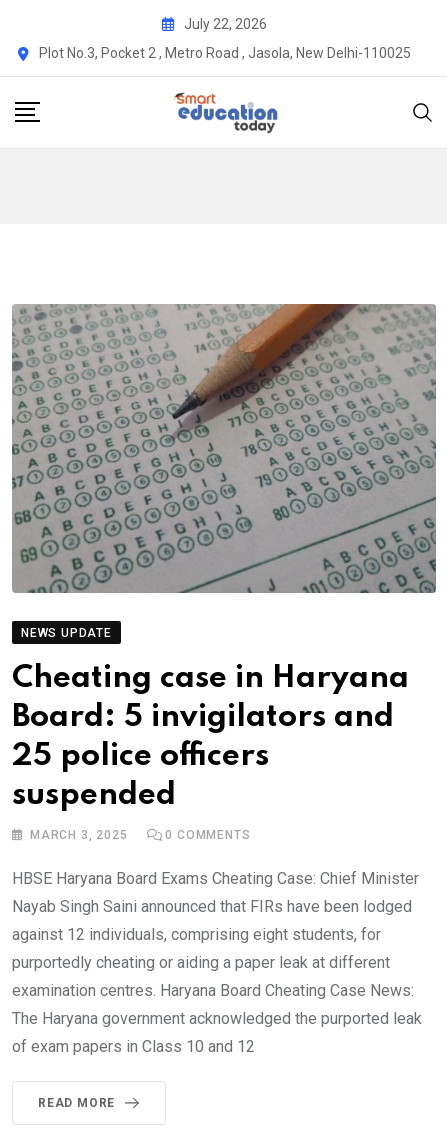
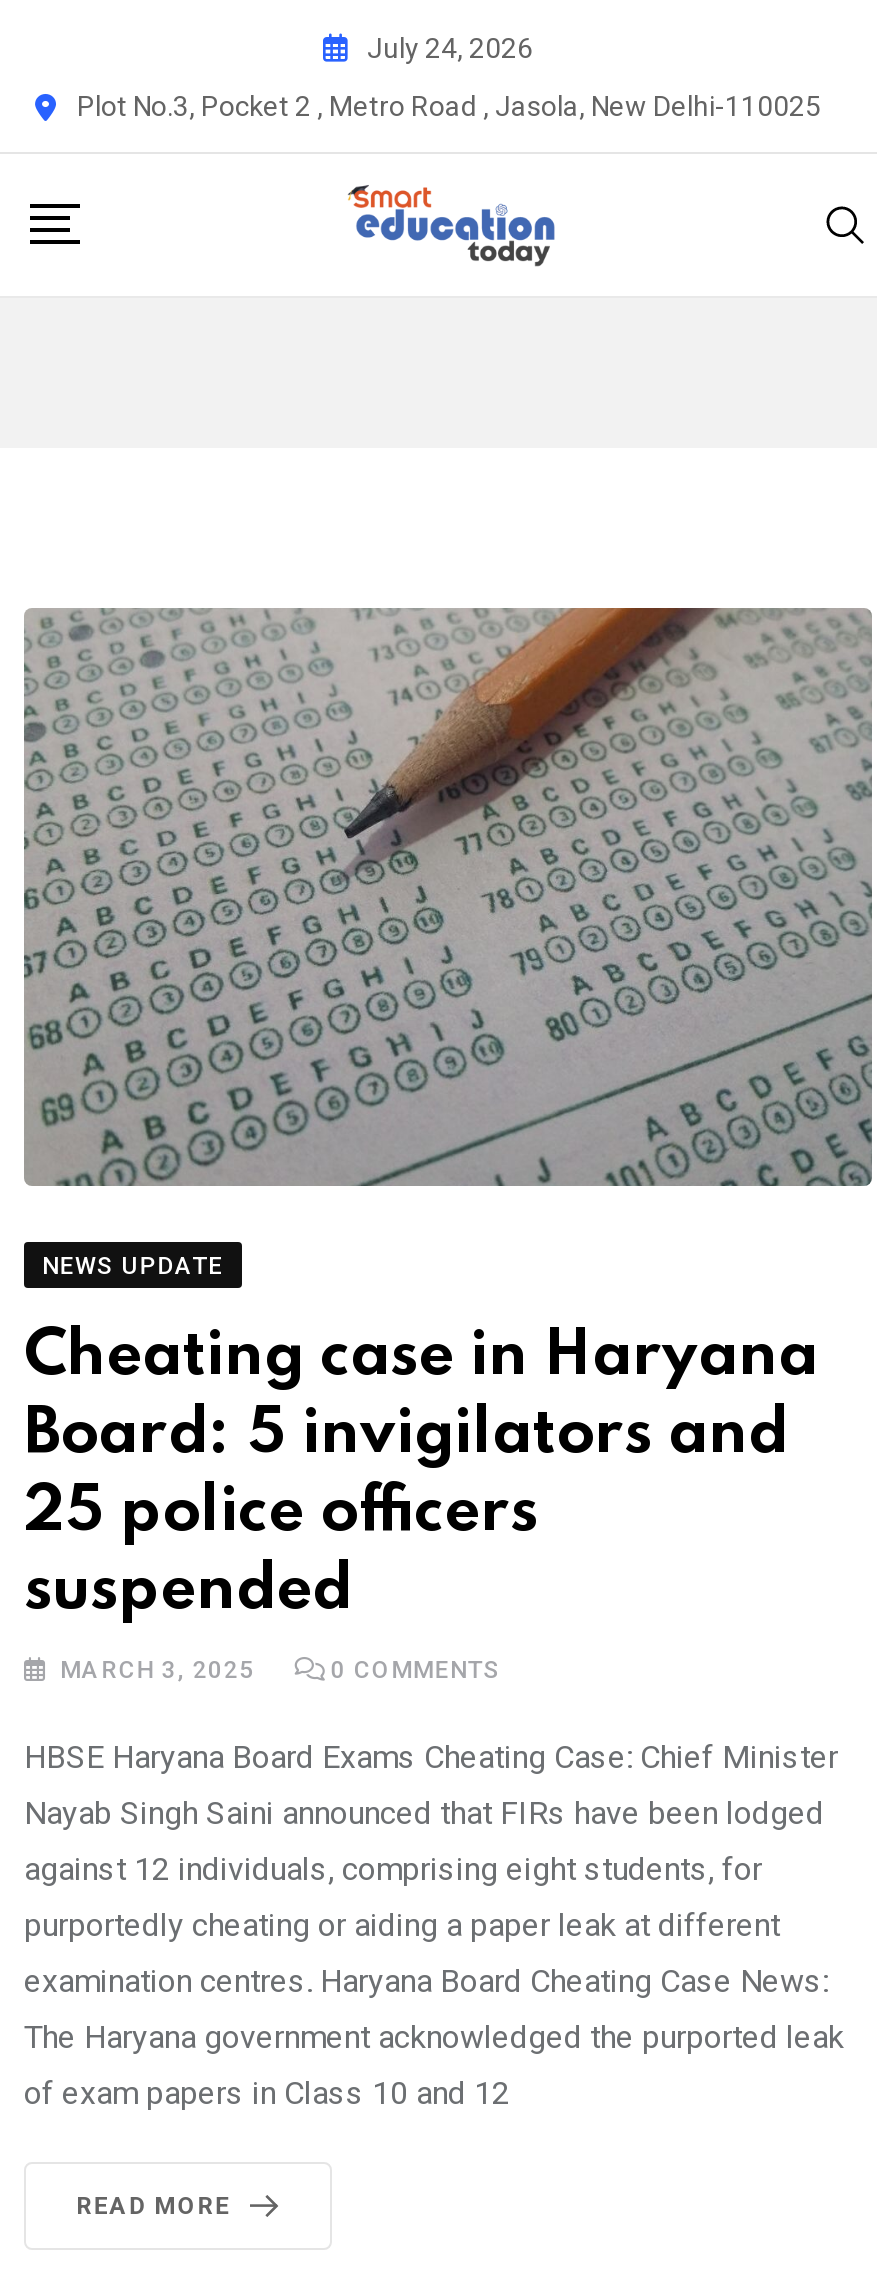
[183,15,266,31] July 22, 2026 -> [367,31,533,63] July 24, 2026

